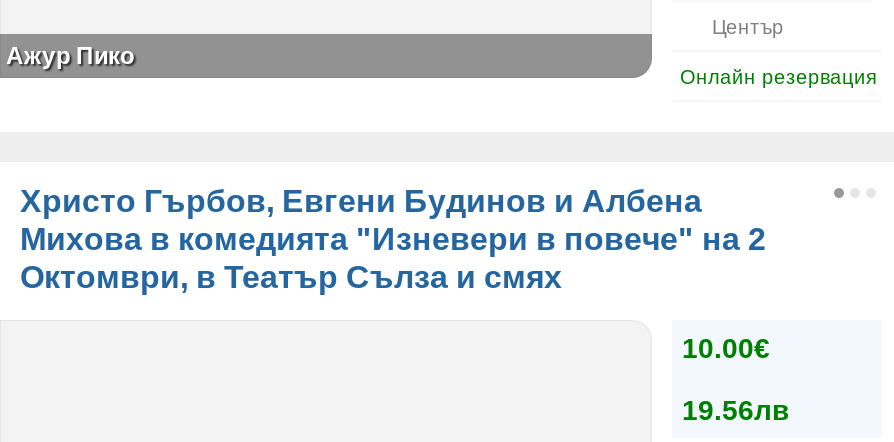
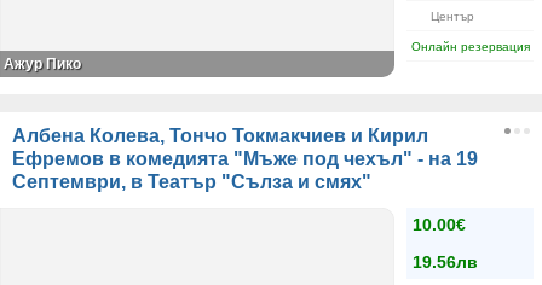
[20,184,766,294] Христо Гърбов, Евгени Будинов и Албена | Михова в комедията "Изневери в повече" на 2 | Октомври, в Театър Сълза и смях -> [12,126,478,192] Албена Колева, Тончо Токмакчиев и Кирил | Ефремов в комедията "Мъже под чехъл" - на 19 | Септември, в Театър "Сълза и смях"

